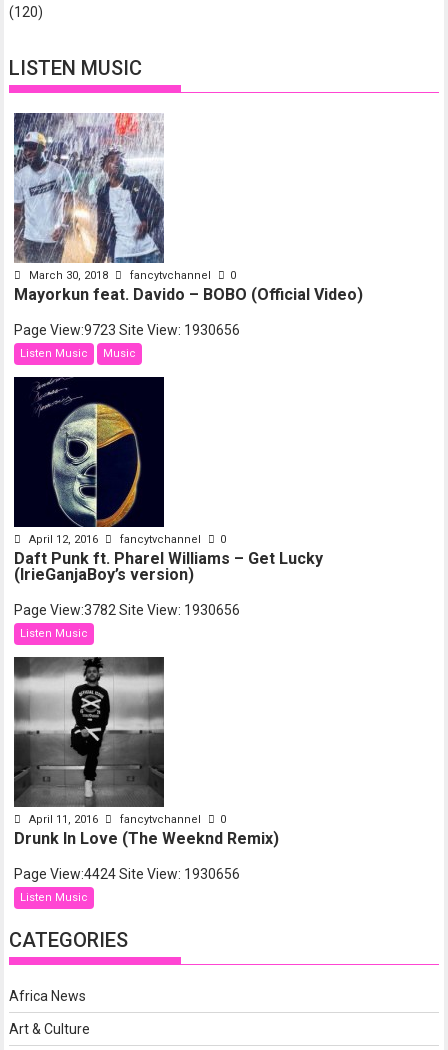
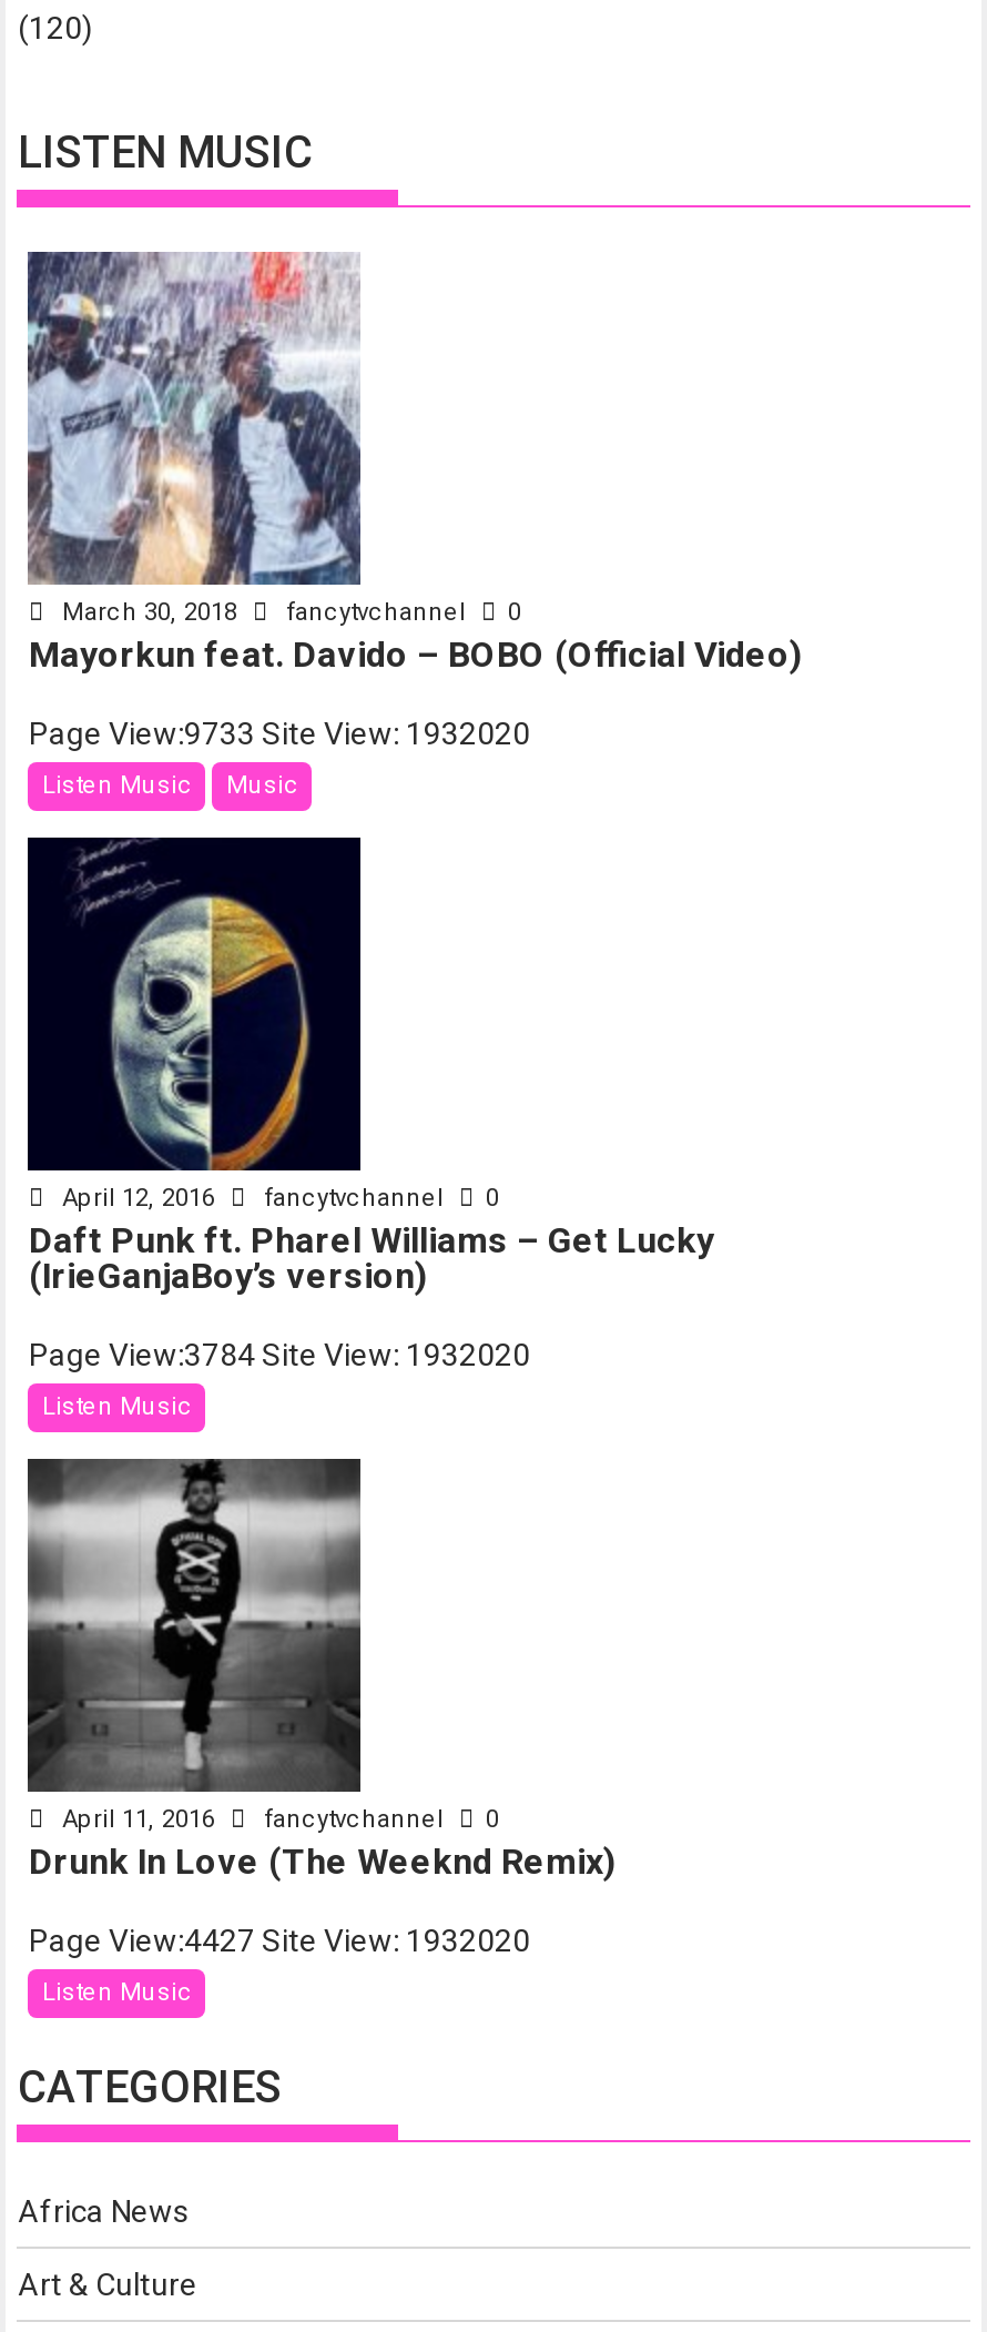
[14,322,240,338] Page View:9723 Site View: 1930656 -> [29,715,530,750] Page View:9733 Site View: 1932020
[14,602,240,618] Page View:3782 Site View: 1930656 -> [29,1336,530,1372] Page View:3784 Site View: 1932020
[14,866,240,882] Page View:4424 Site View: 1930656 -> [29,1922,530,1957] Page View:4427 Site View: 1932020

